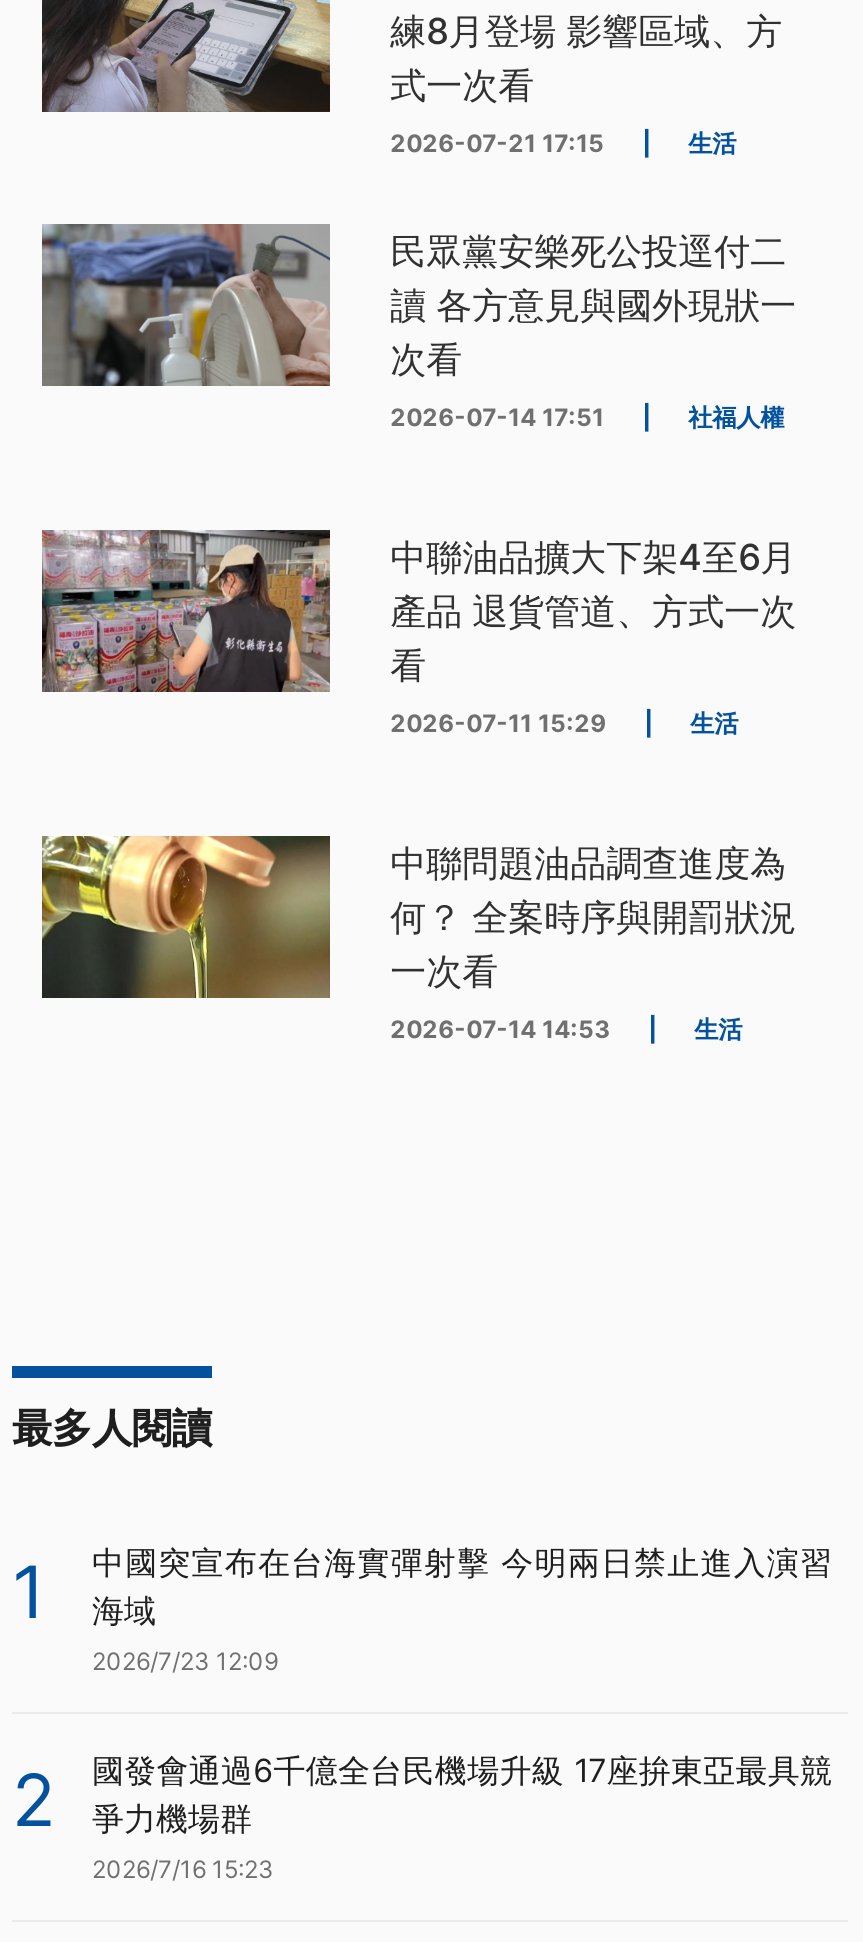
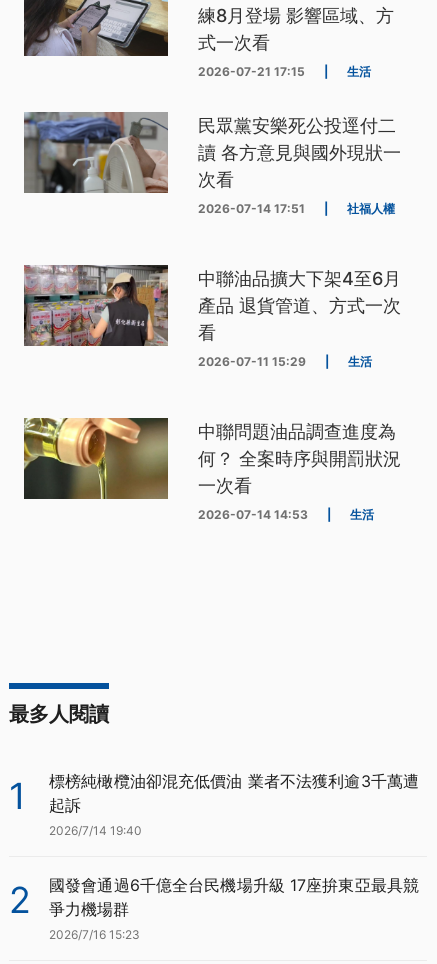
[92,1542,832,1676] 中國突宣布在台海實彈射擊 今明兩日禁止進入演習 | 海域 | 2026/7/23 12:09 -> [49,771,419,838] 標榜純橄欖油卻混充低價油 業者不法獲利逾3千萬遭 | 起訴 | 2026/7/14 19:40

